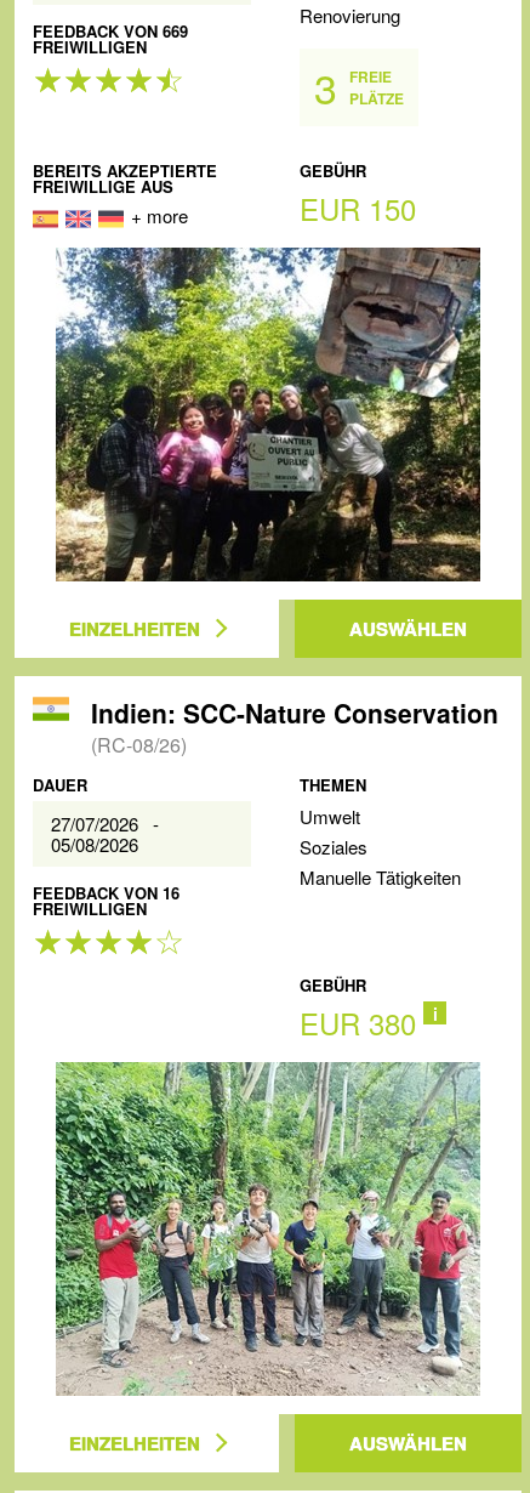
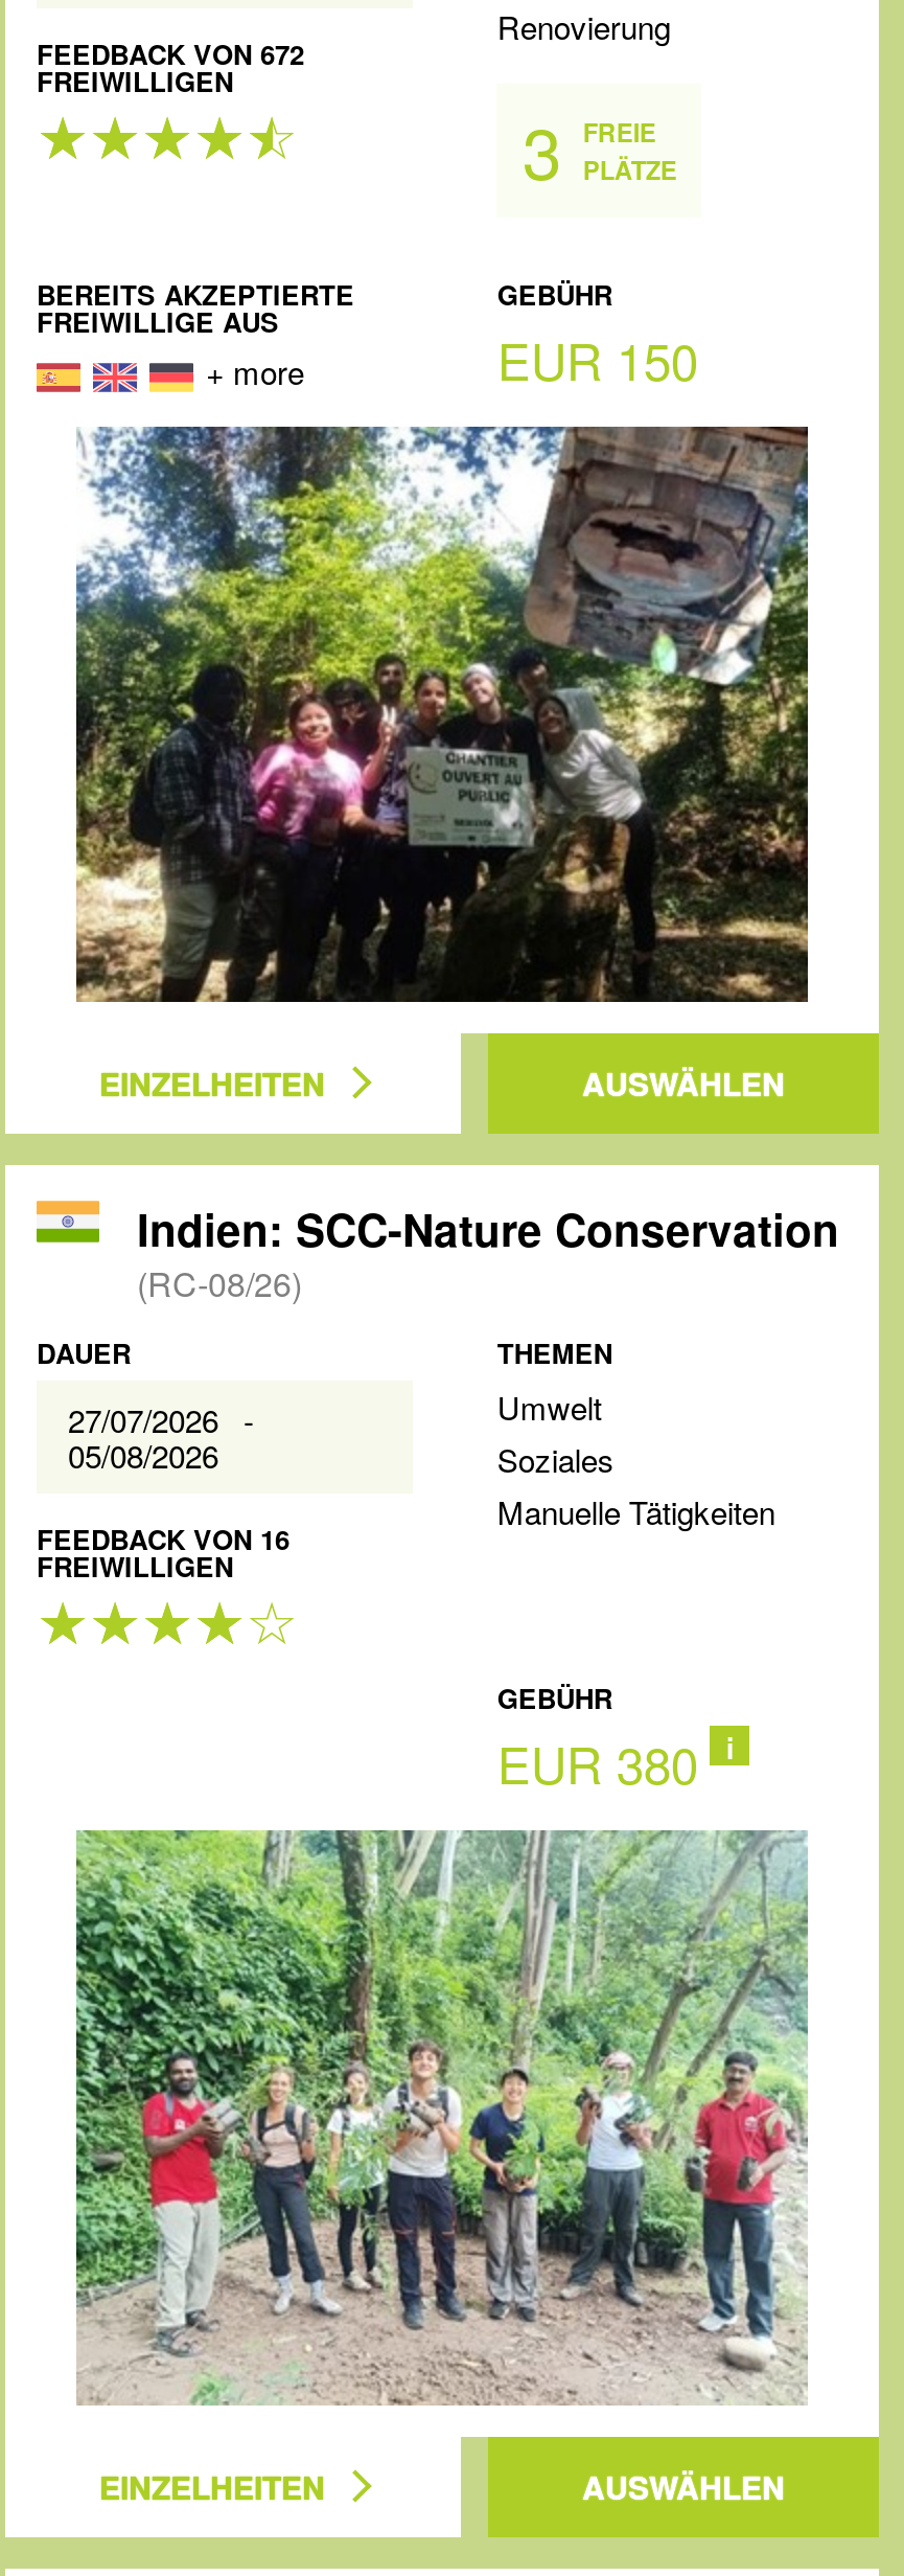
[33,19,188,42] FEEDBACK VON 669 -> [37,33,304,73] FEEDBACK VON 672

